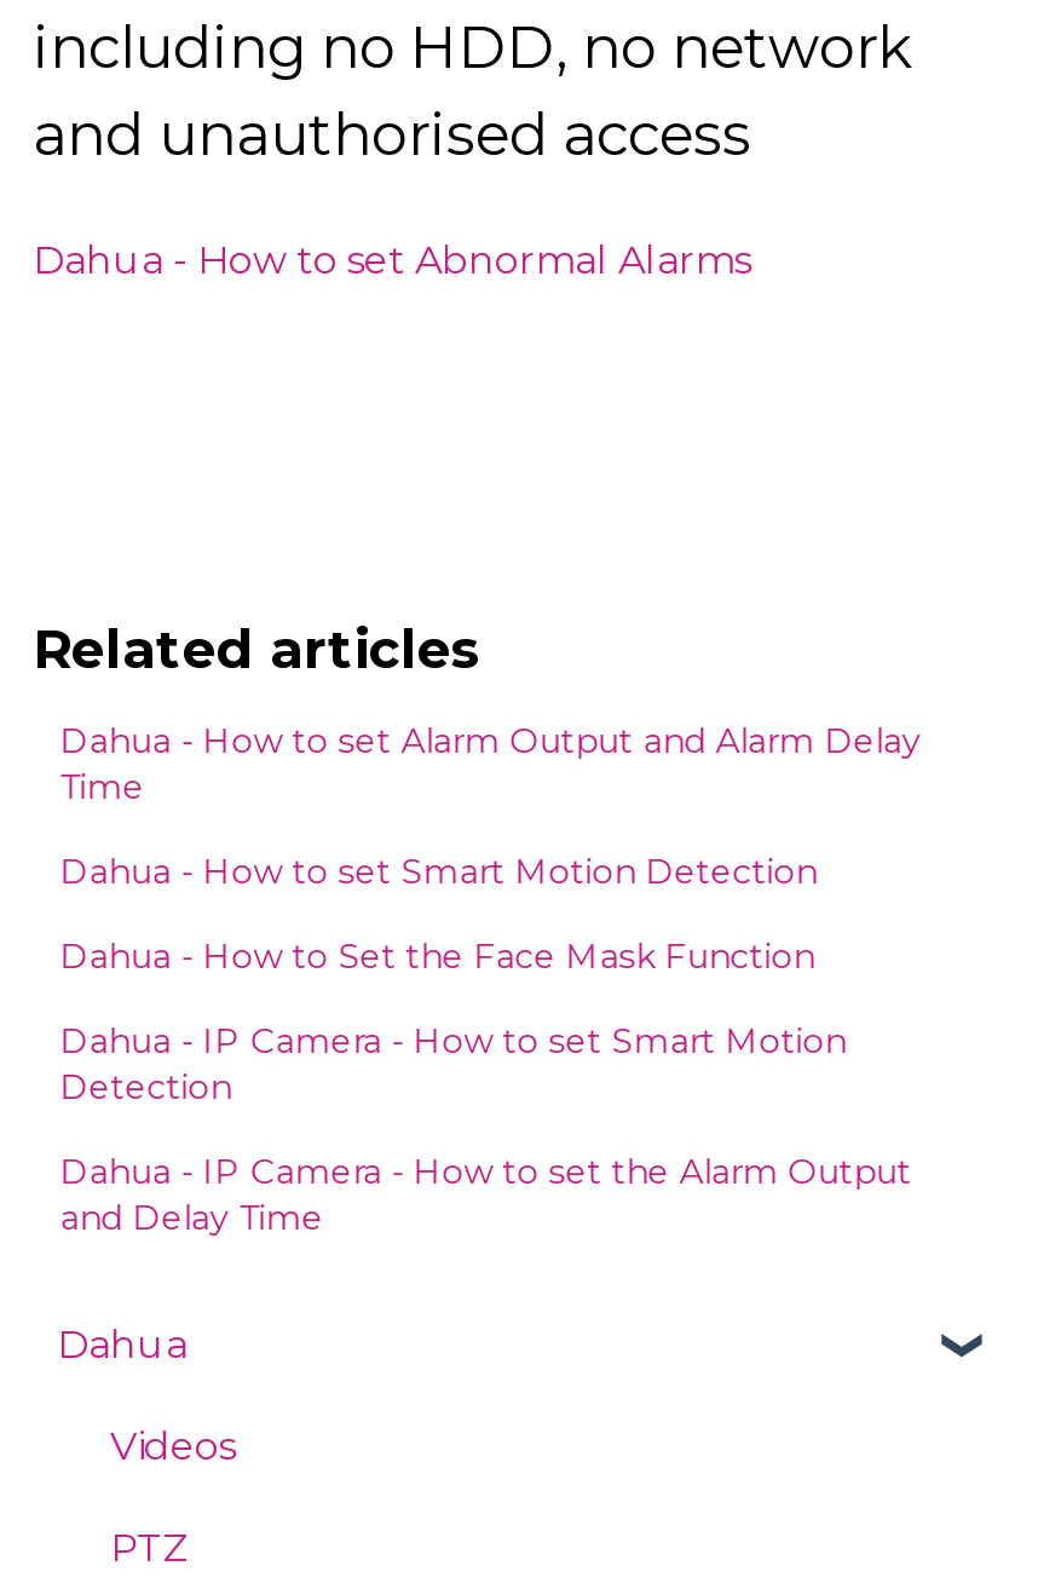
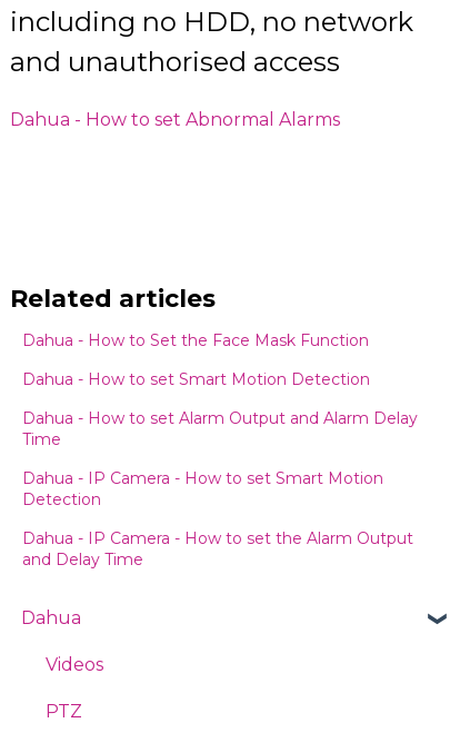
moved [60,718,921,807] -> [22,408,418,449]: Dahua - How to set Alarm Output and Alarm Delay | Time
moved [60,848,817,977] -> [22,330,370,389]: Dahua - How to Set the Face Mask Function | Dahua - How to set Smart Motion Detection

